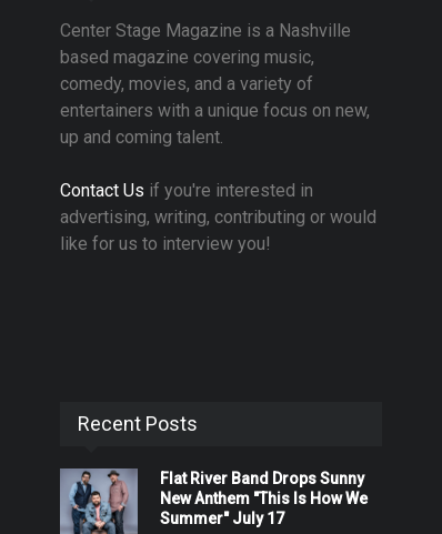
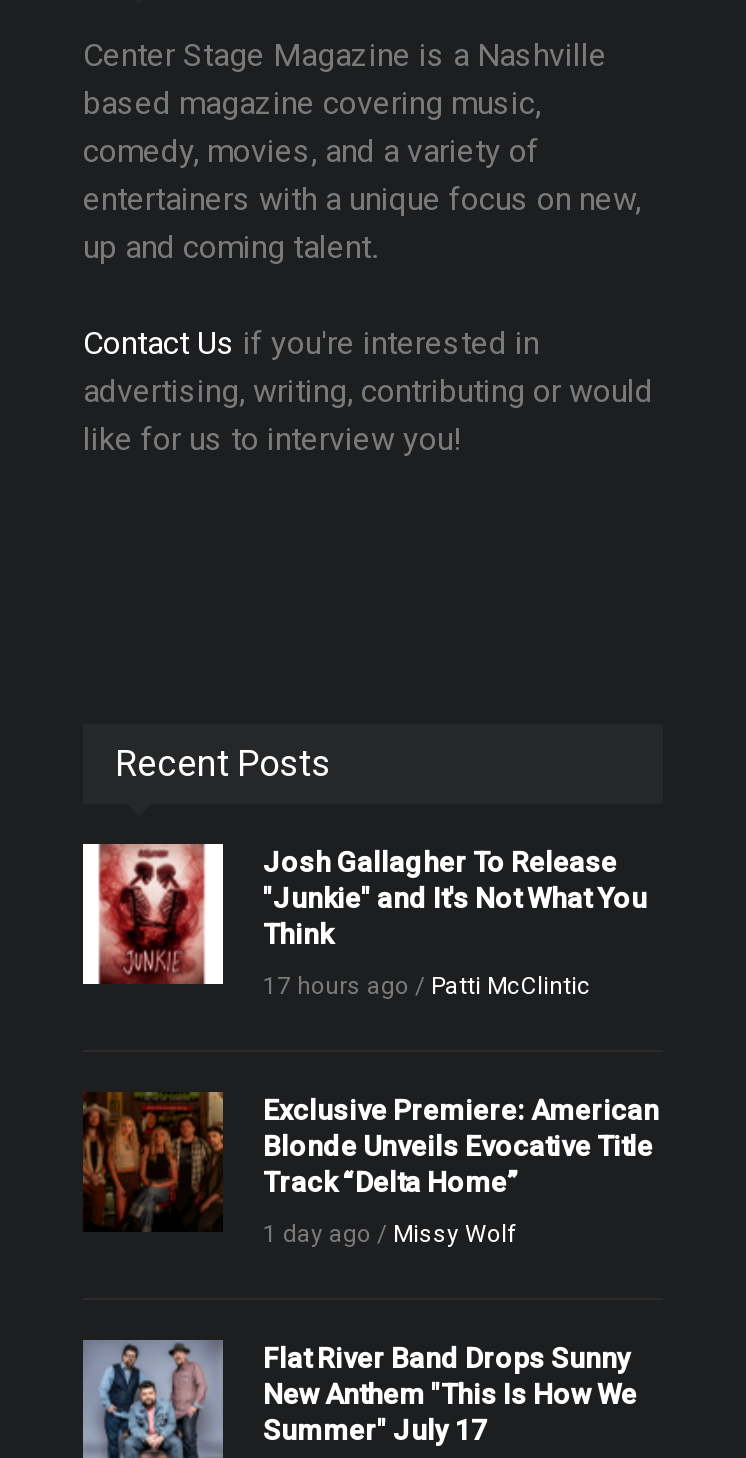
none -> [81,842,647,1001] [image] | Josh Gallagher To Release | "Junkie" and It's Not What You | Think | 17 hours ago / Patti McClintic
none -> [83,1090,659,1249] [image] | Exclusive Premiere: American | Blonde Unveils Evocative Title | Track “Delta Home” | 1 day ago / Missy Wolf

